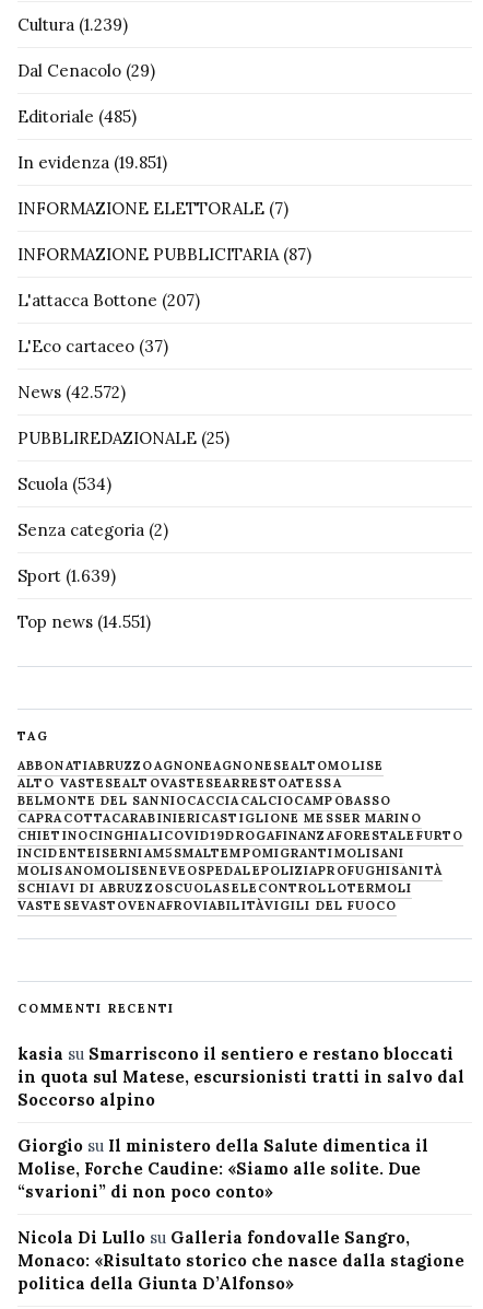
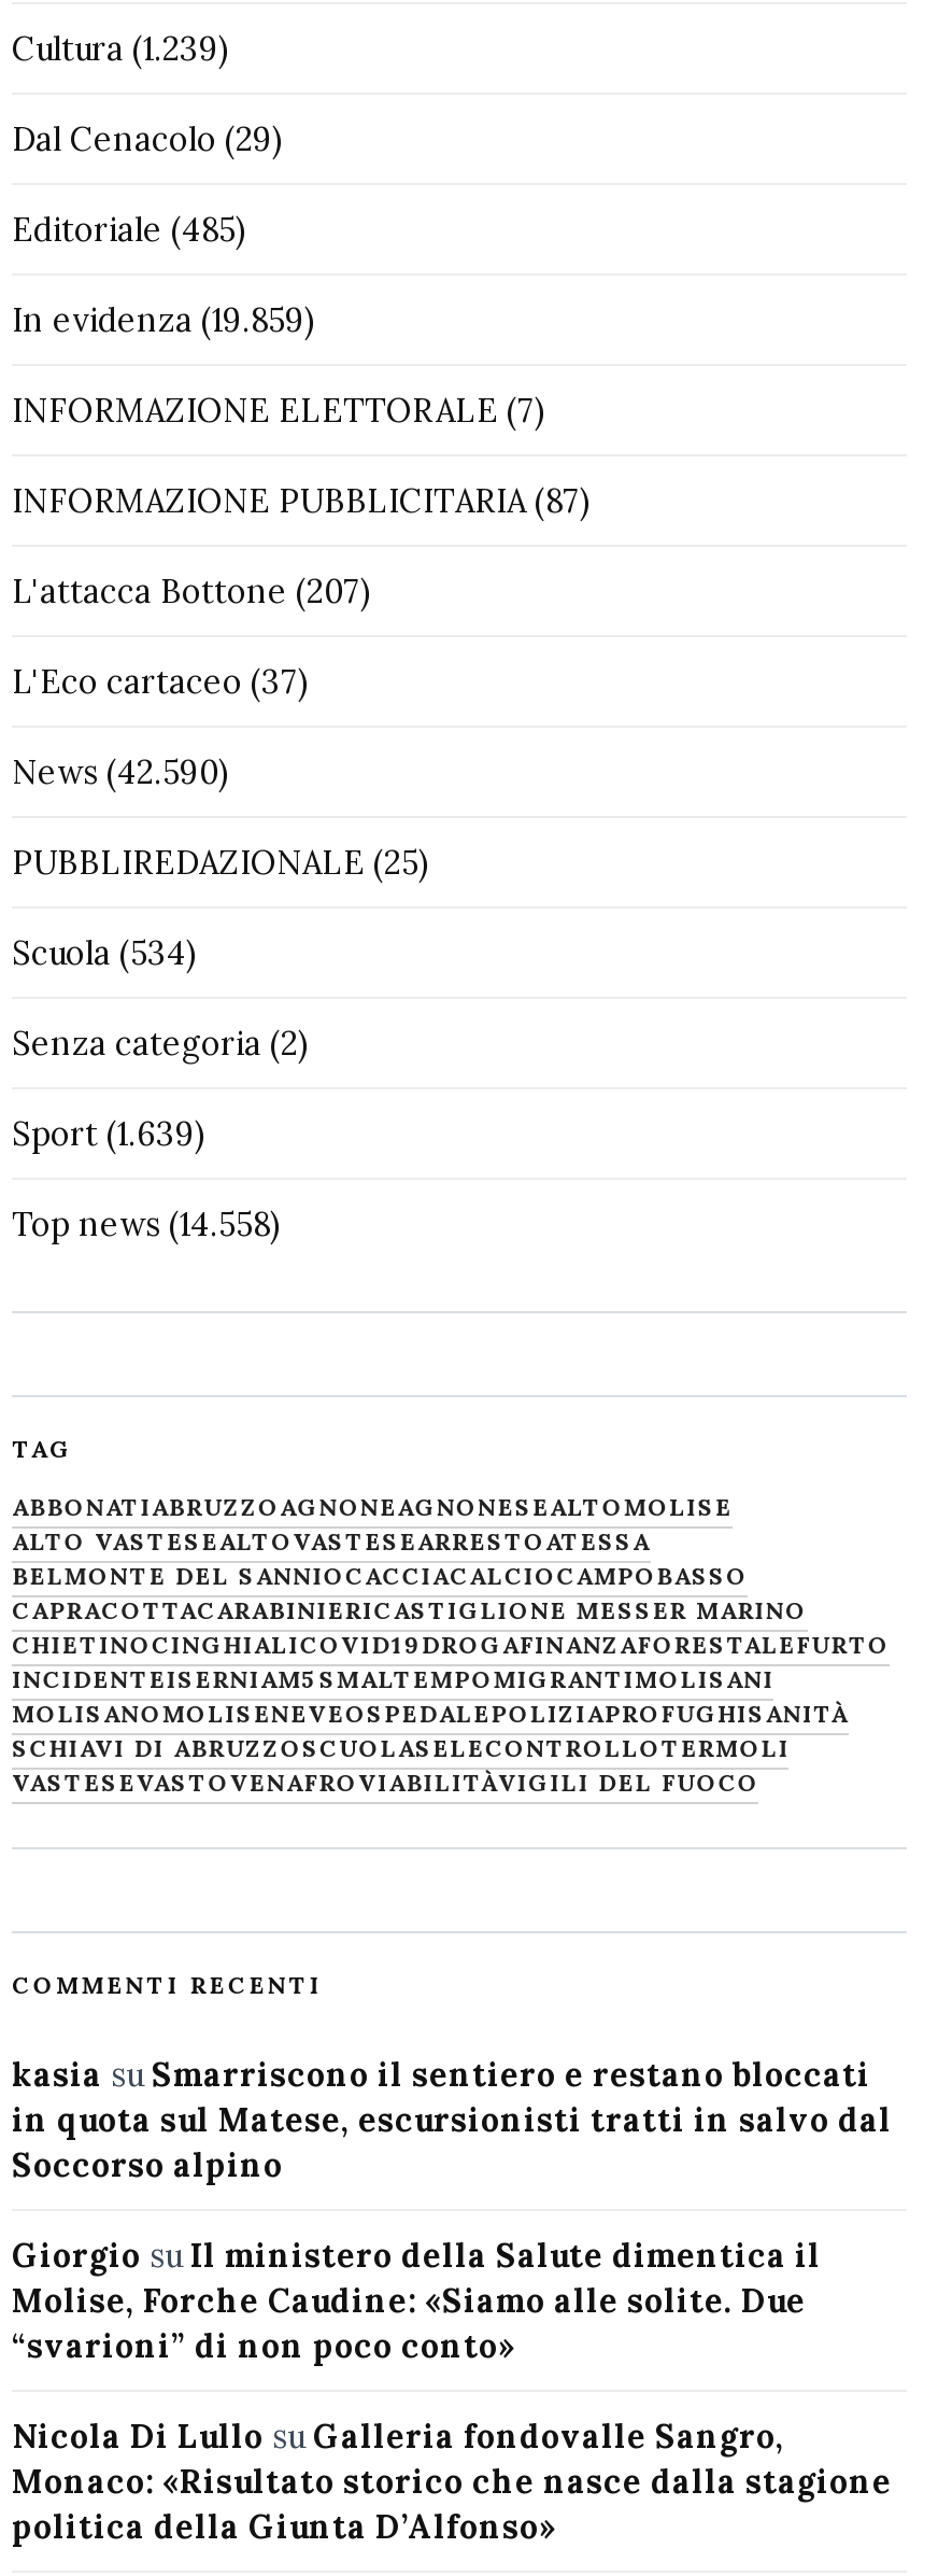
[17,152,167,173] In evidenza (19.851) -> [12,299,315,340] In evidenza (19.859)
[17,381,126,402] News (42.572) -> [12,751,229,792] News (42.590)
[17,611,151,632] Top news (14.551) -> [12,1203,281,1244] Top news (14.558)

